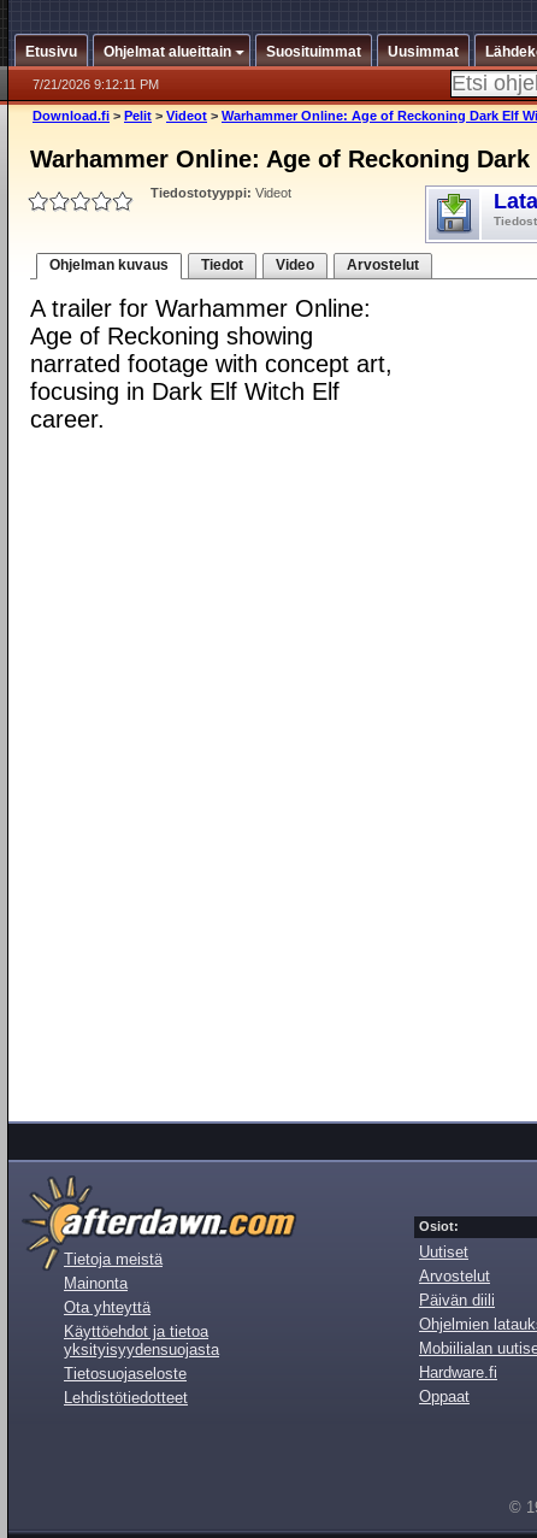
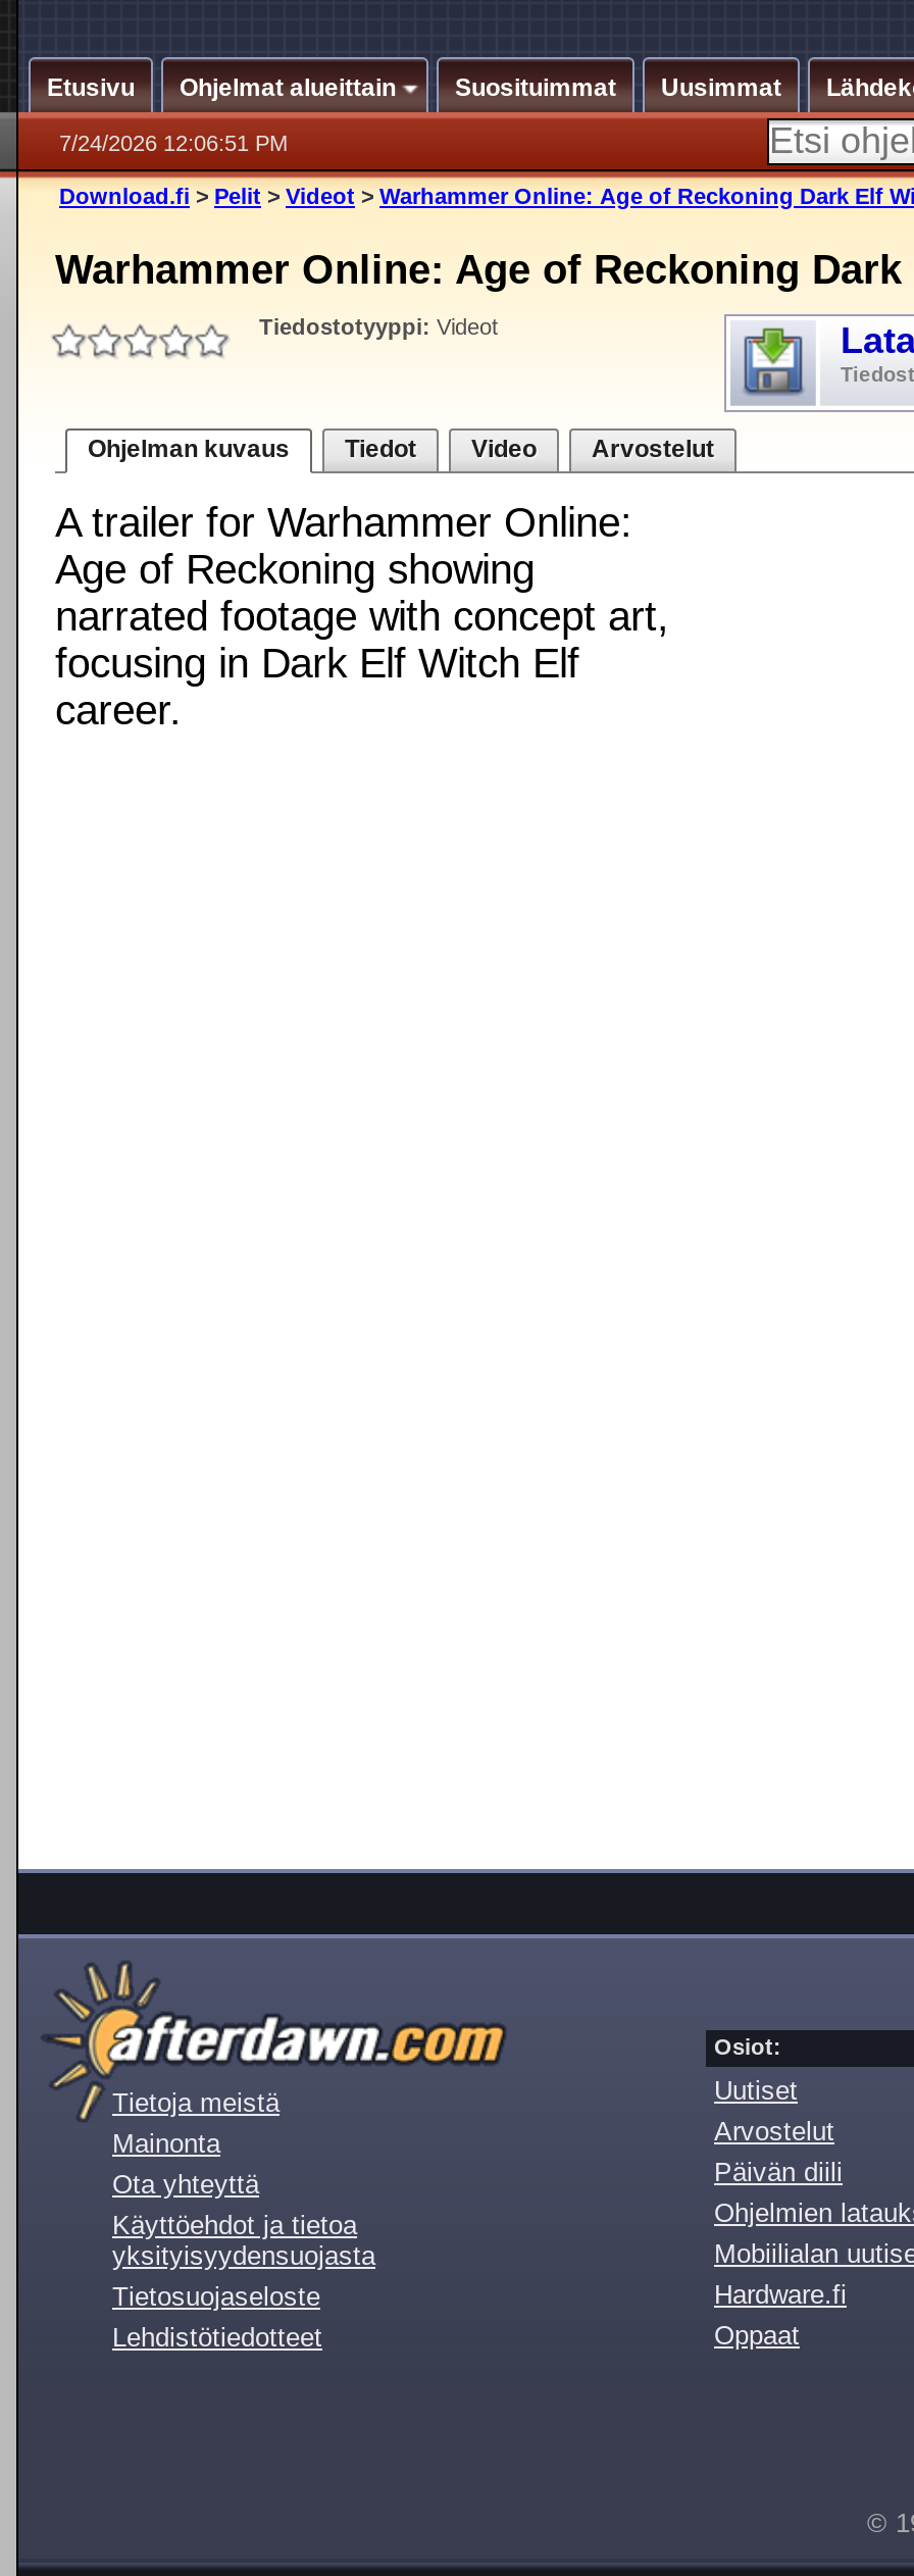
[33,77,159,92] 7/21/2026 9:12:11 PM -> [59,131,288,155] 7/24/2026 12:06:51 PM

